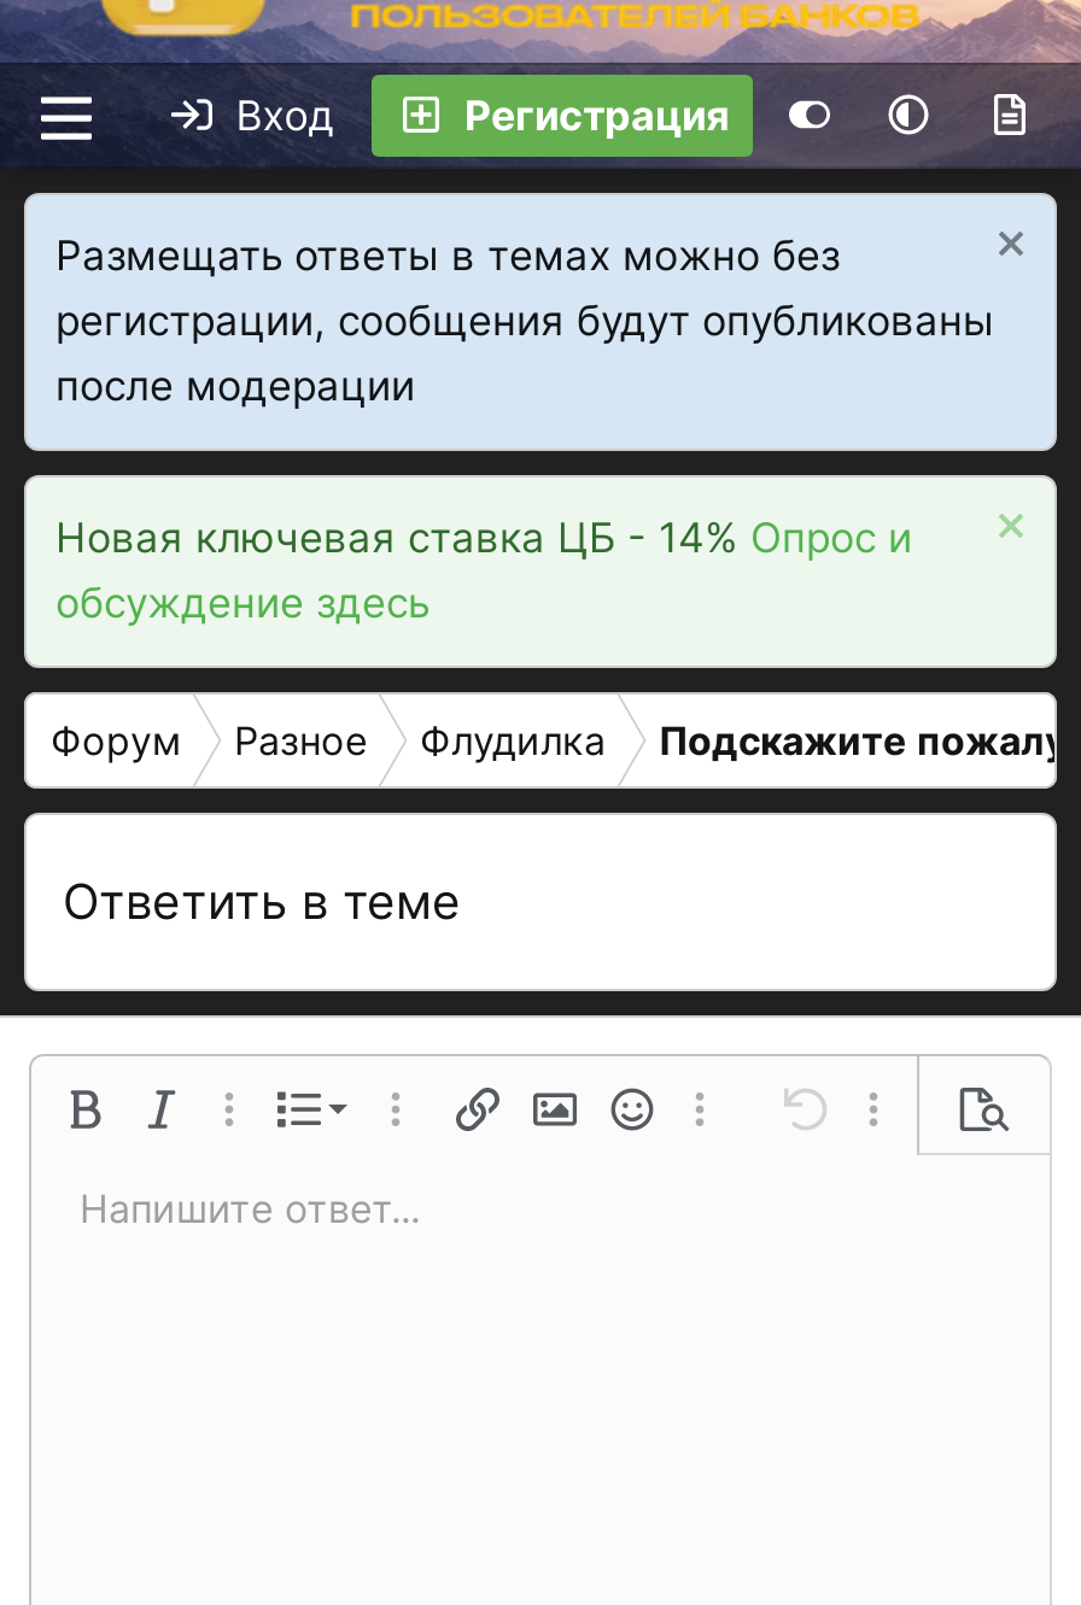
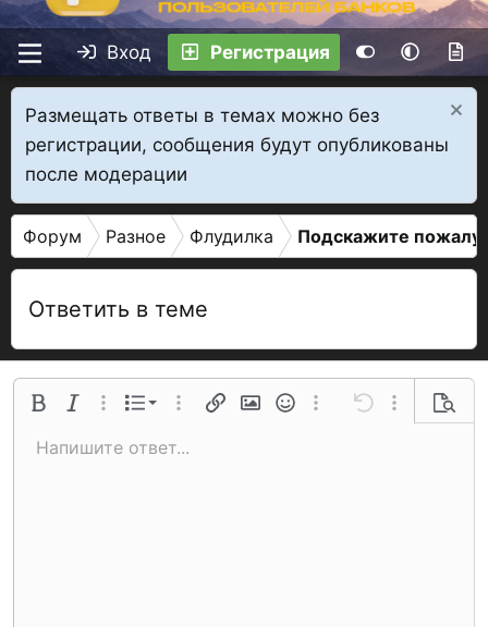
[55,514,912,627] Новая ключевая ставка ЦБ - 14% Опрос и | обсуждение здесь -> none

